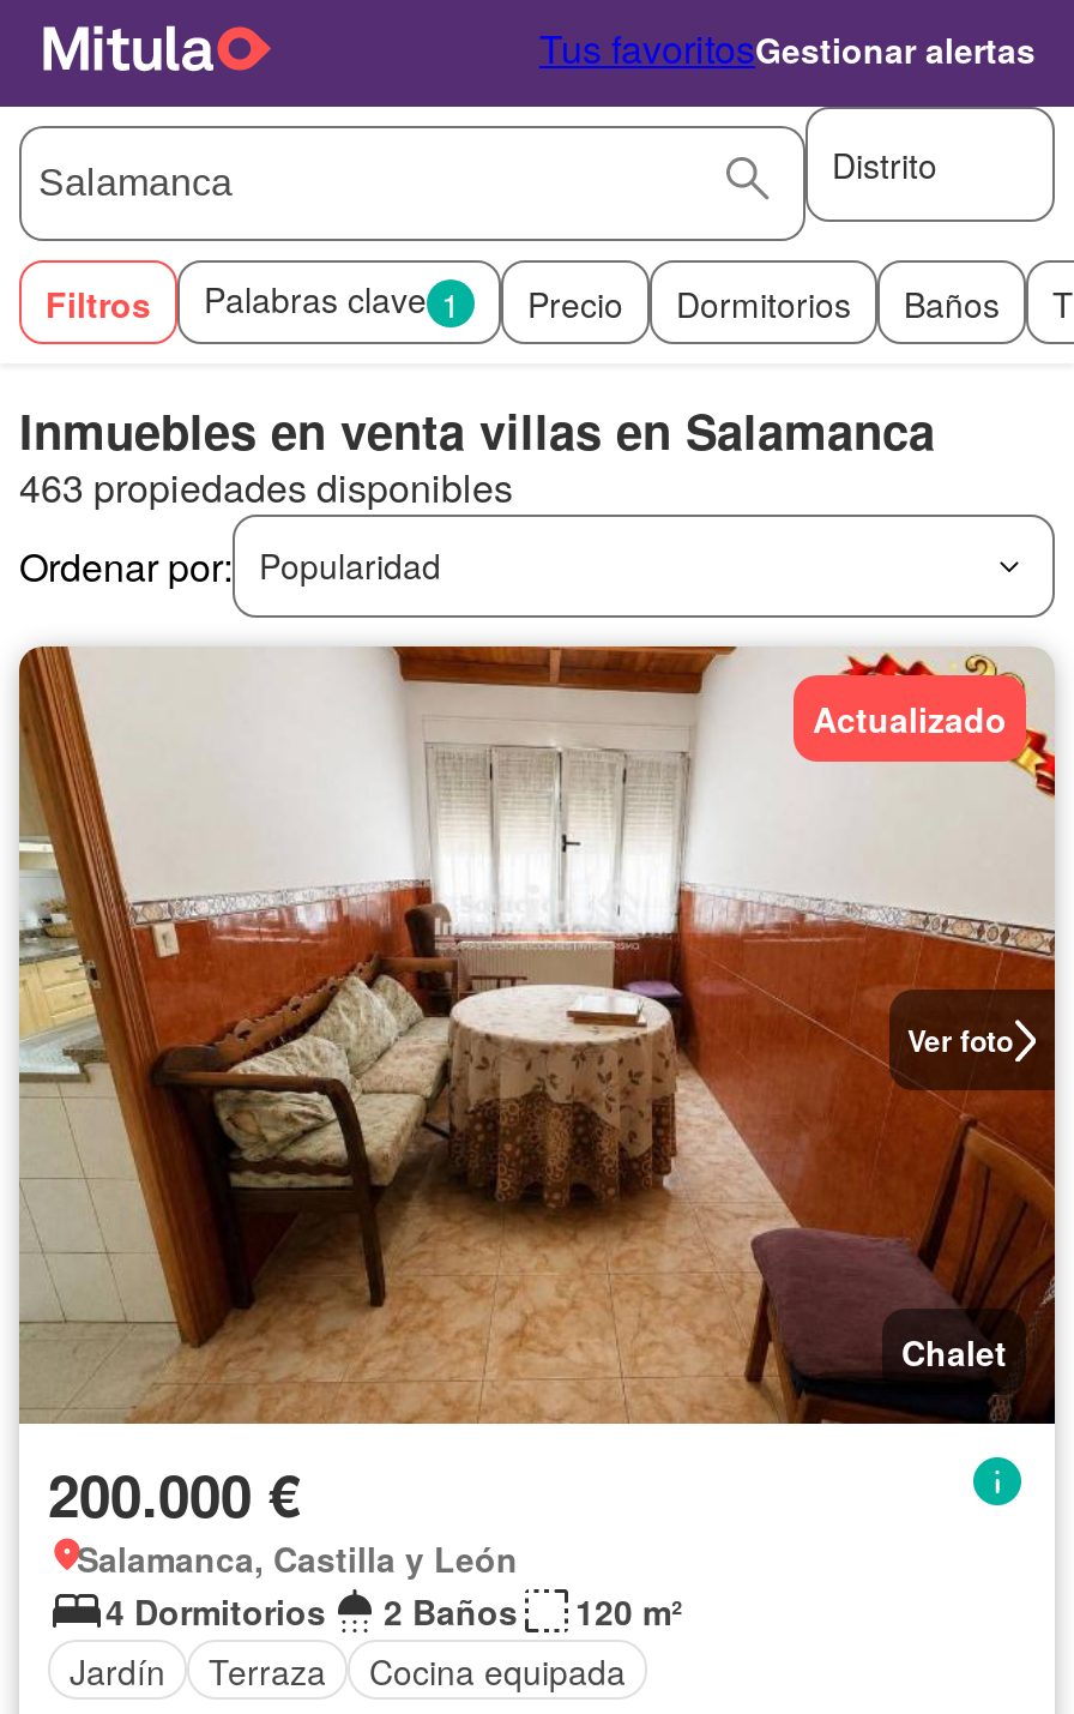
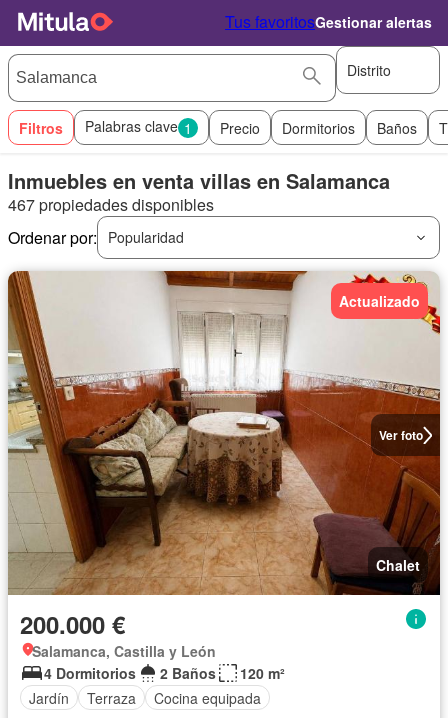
[19,459,513,515] 463 propiedades disponibles -> [8,193,214,216] 467 propiedades disponibles

